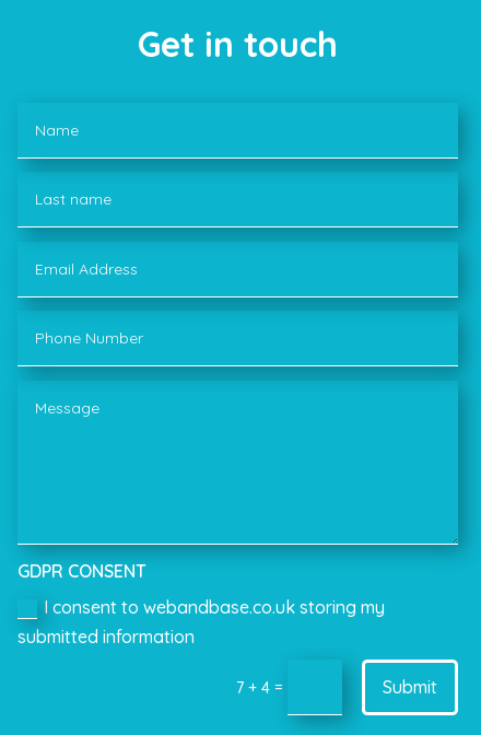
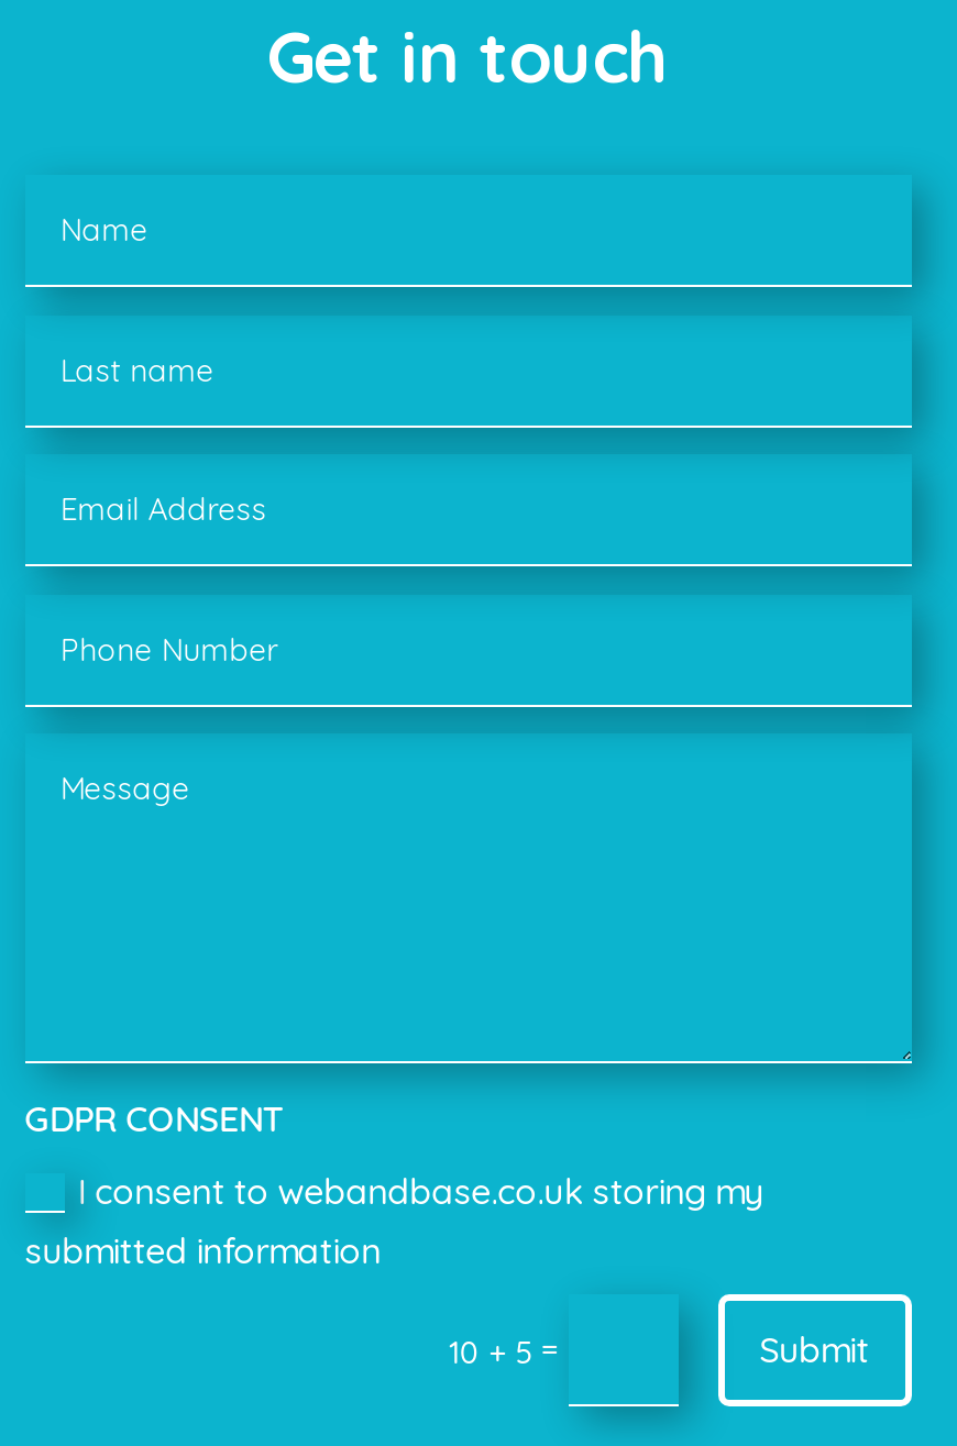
[236,676,287,698] 7 + 4 = -> [449,1328,568,1371] 10 + 5 =

